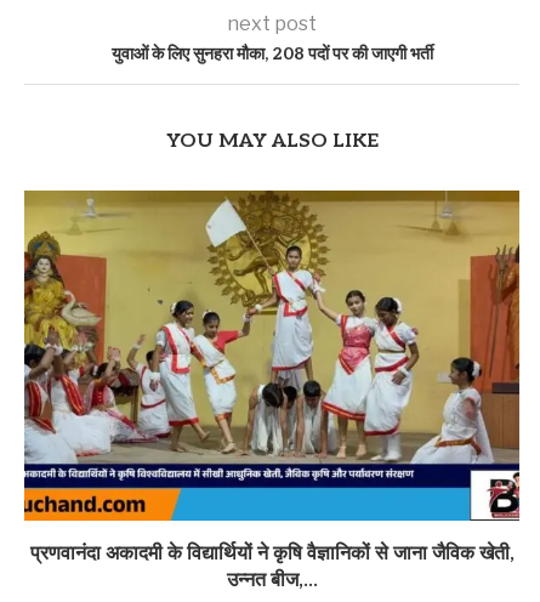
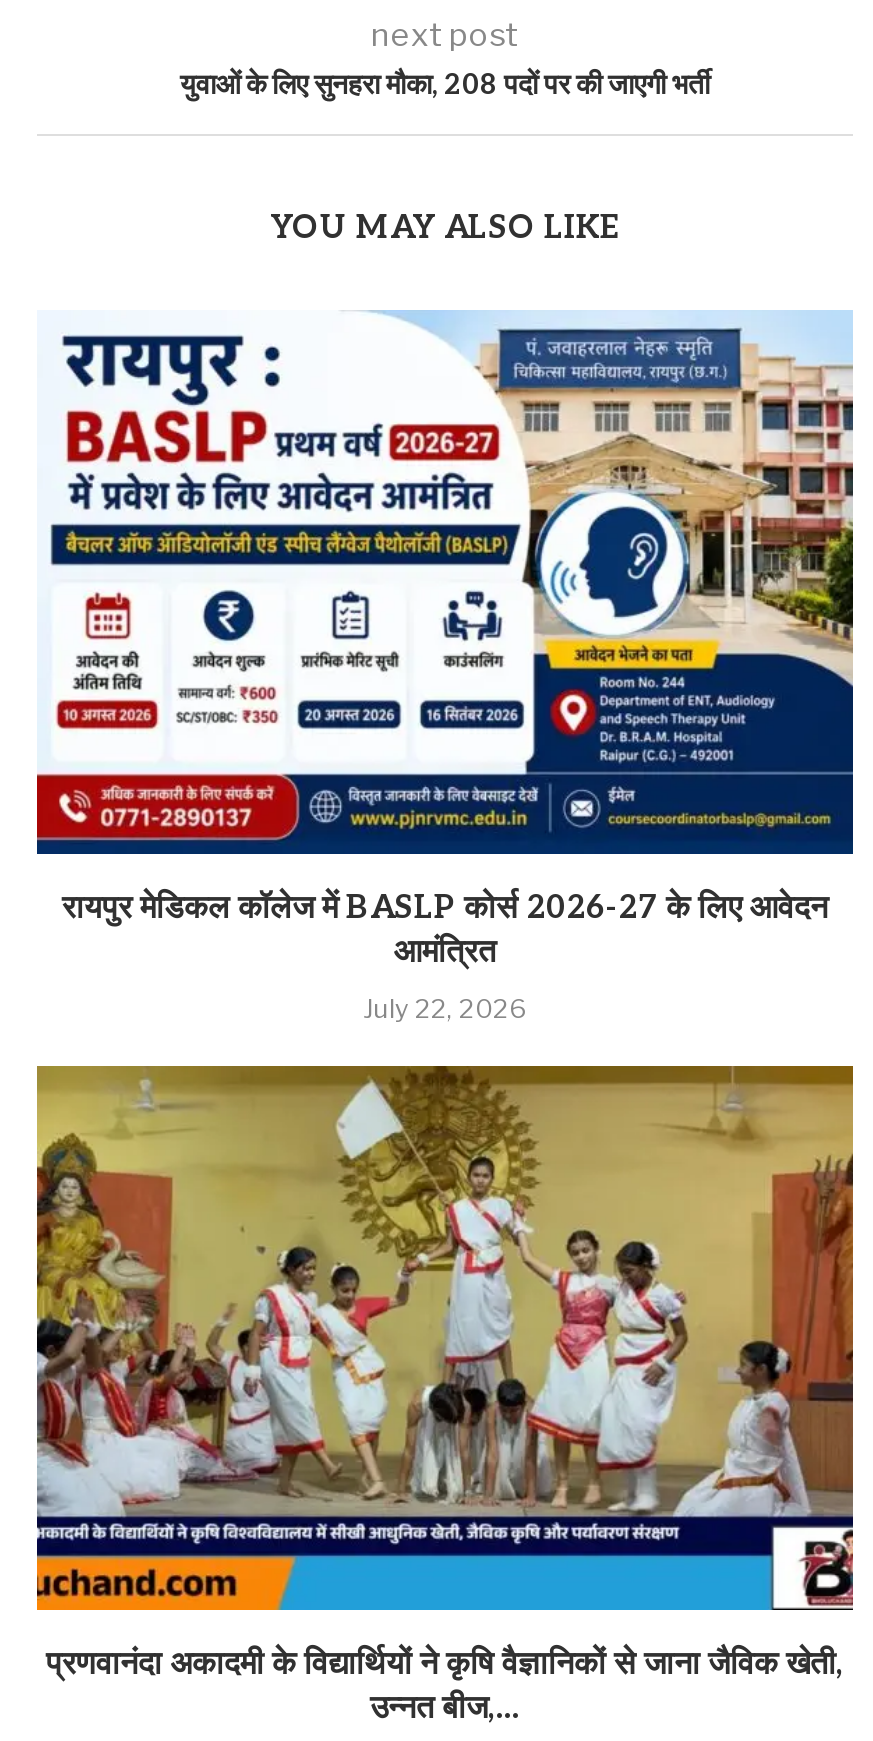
none -> [35,310,855,1025] [image] | रायपुर मेडिकल कॉलेज में BASLP कोर्स 2026-27 के लिए आवेदन | आमंत्रित | July 22, 2026

